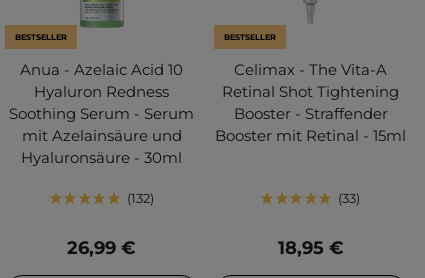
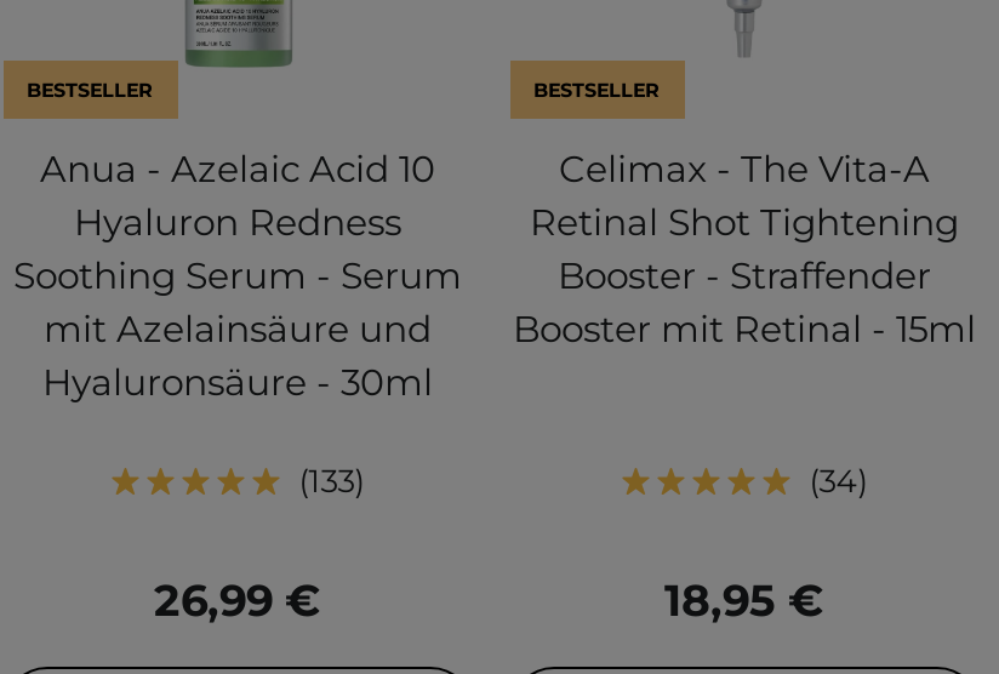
[131,190,150,206] 132 -> [309,462,355,501] 133
[342,190,356,206] 33 -> [819,462,858,501] 34

